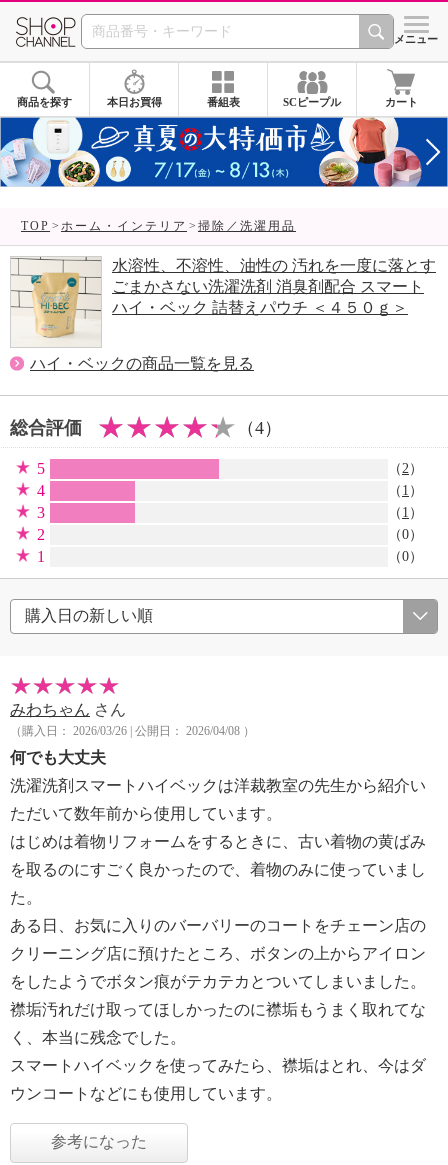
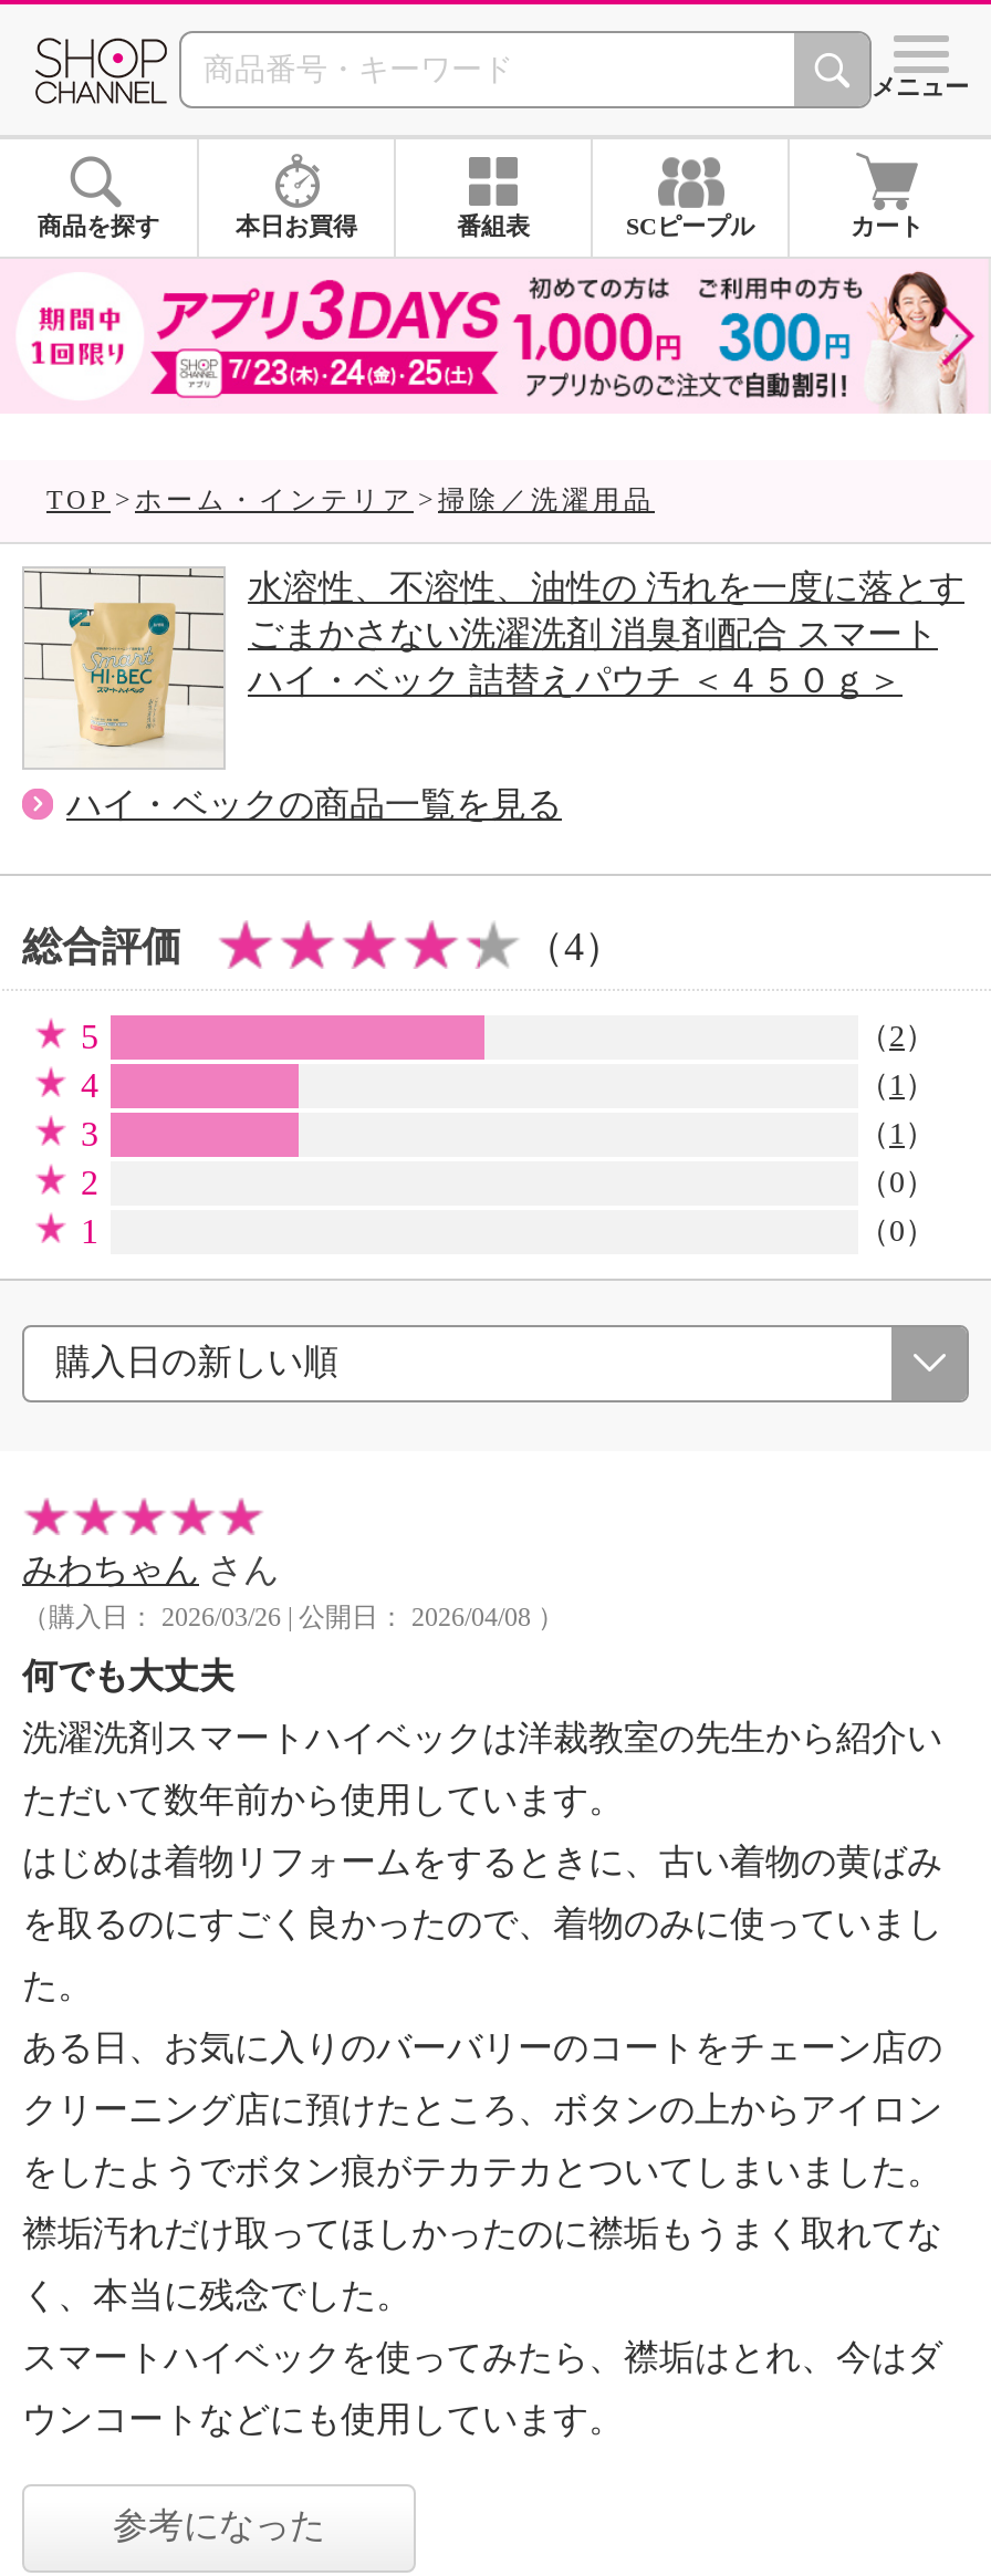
[3,116,445,188] [image] -> [7,259,984,414] [image]

